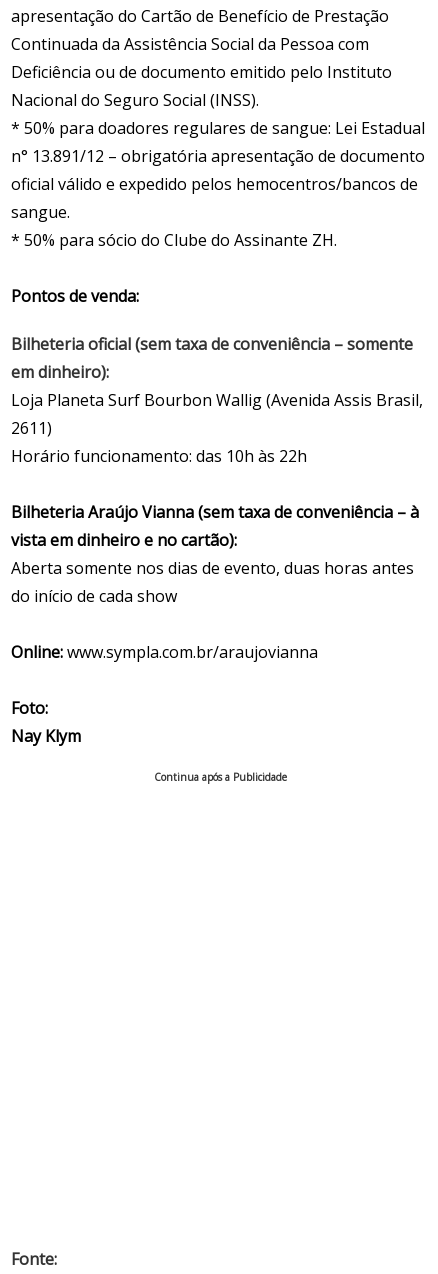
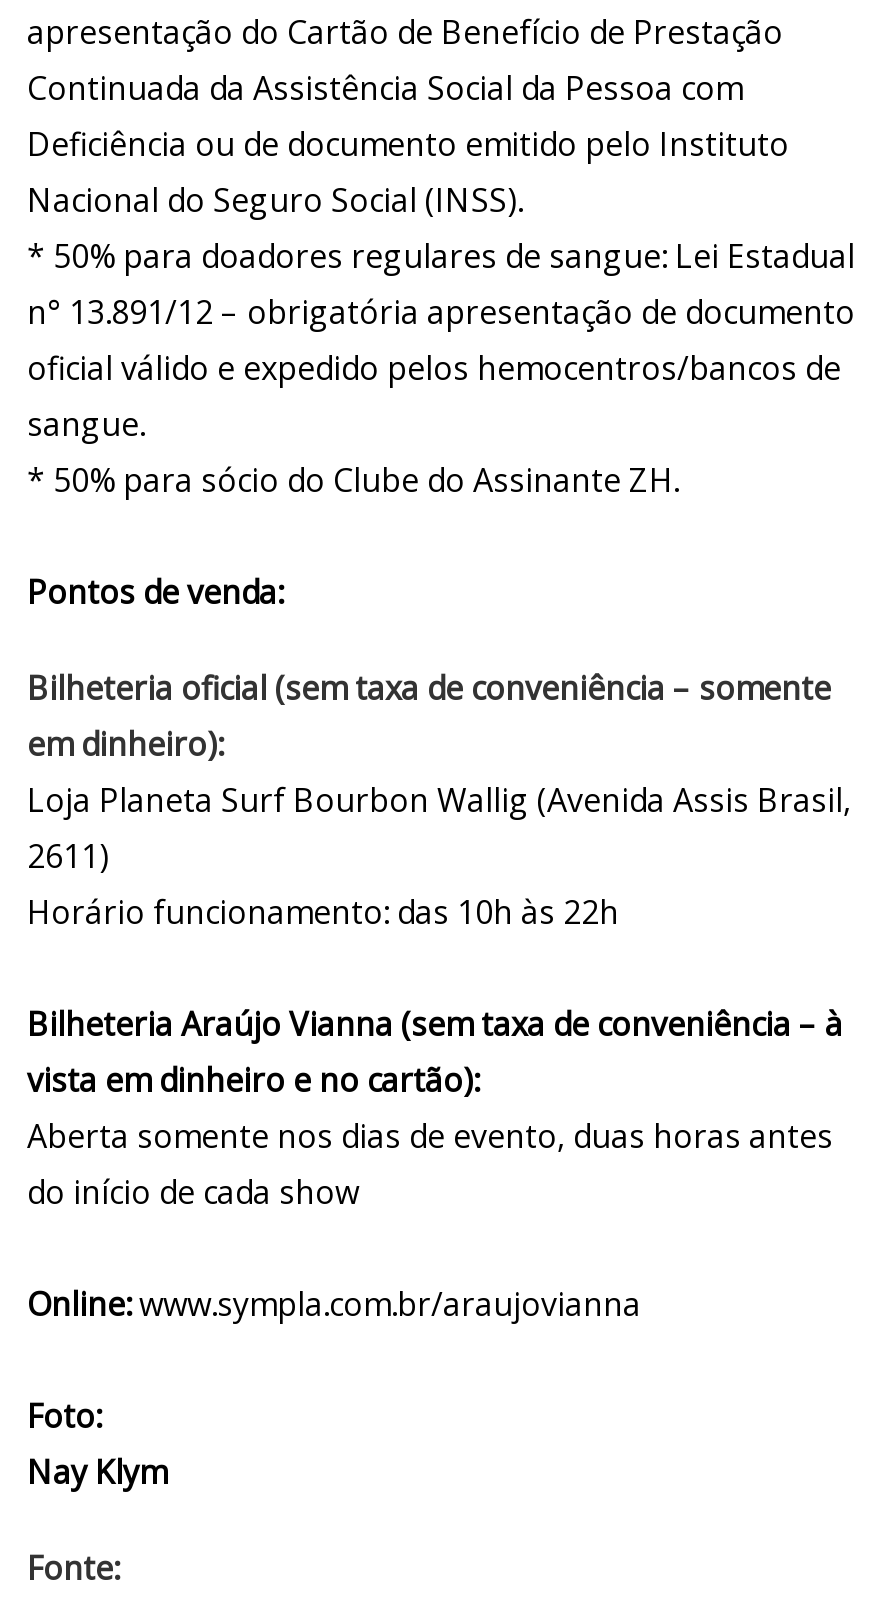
[153,770,286,784] Continua após a Publicidade -> none

